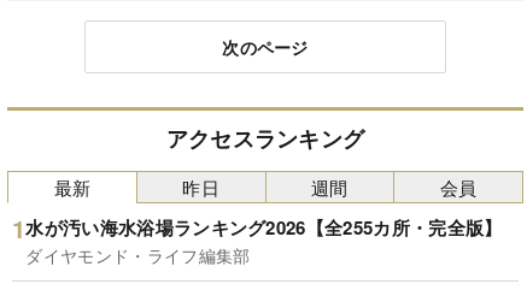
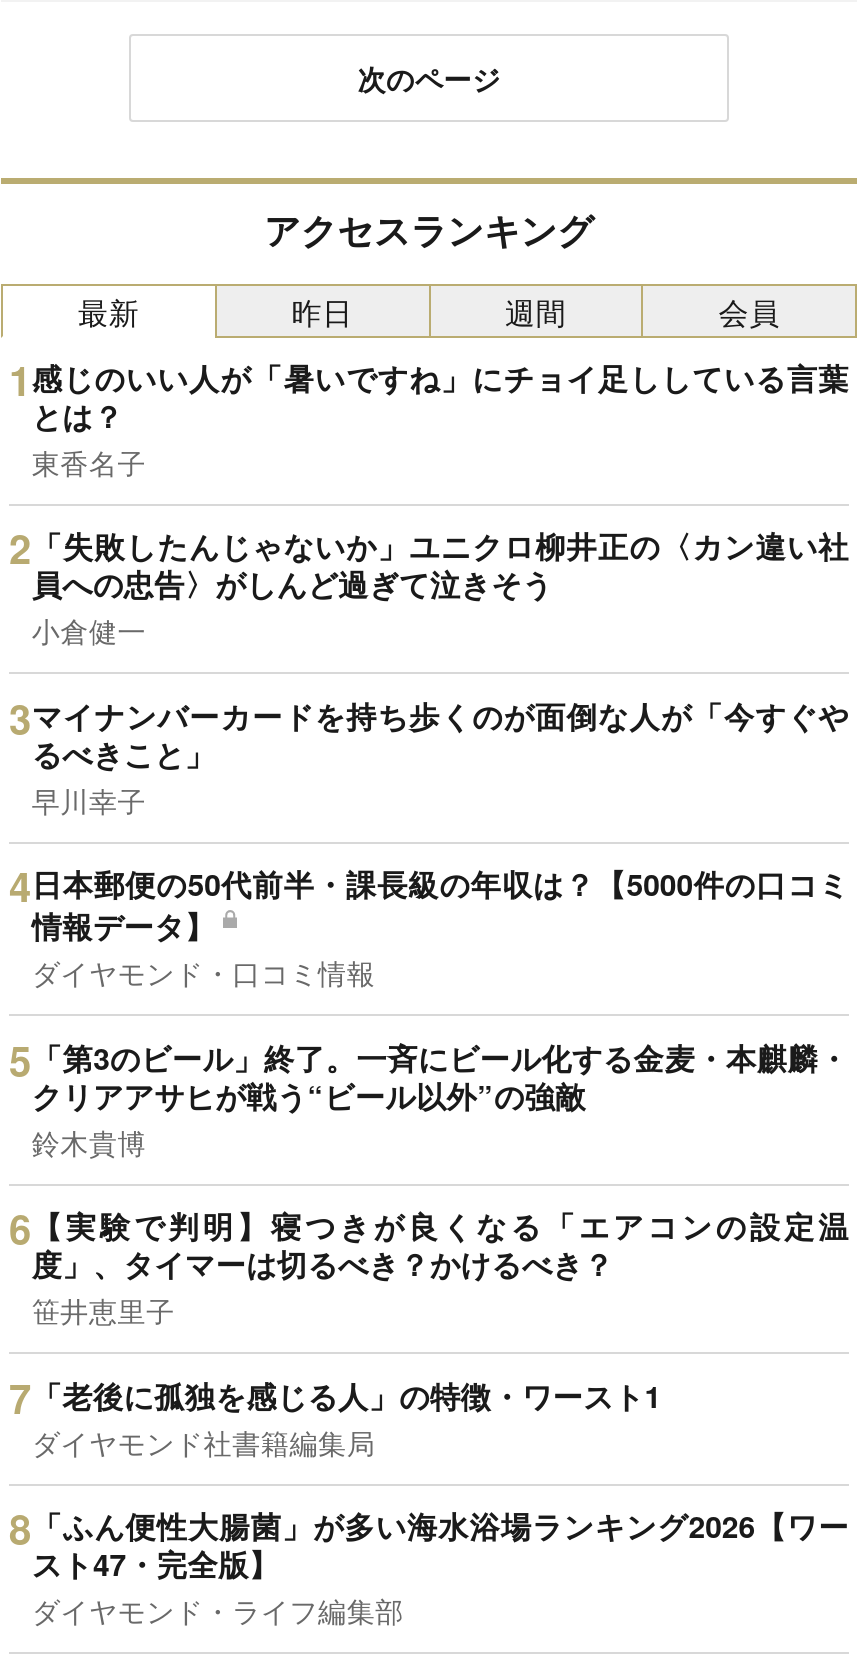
[26,214,502,240] 水が汚い海水浴場ランキング2026【全255カ所・完全版】 -> [32,356,849,1586] 感じのいい人が「暑いですね」にチョイ足ししている言葉 | とは？ | 東香名子 | 「失敗したんじゃないか」ユニクロ柳井正の〈カン違い社 | 員への忠告〉がしんど過ぎて泣きそう | 小倉健一 | マイナンバーカードを持ち歩くのが面倒な人が「今すぐや | るべきこと」 | 早川幸子 | 日本郵便の50代前半・課長級の年収は？【5000件の口コミ | 情報データ】 | ダイヤモンド・口コミ情報 | 「第3のビール」終了。一斉にビール化する金麦・本麒麟・ | クリアアサヒが戦う“ビール以外”の強敵 | 鈴木貴博 | 【実験で判明】寝つきが良くなる「エアコンの設定温 | 度」、タイマーは切るべき？かけるべき？ | 笹井恵里子 | 「老後に孤独を感じる人」の特徴・ワースト1 | ダイヤモンド社書籍編集局 | 「ふん便性大腸菌」が多い海水浴場ランキング2026【ワー | スト47・完全版】

